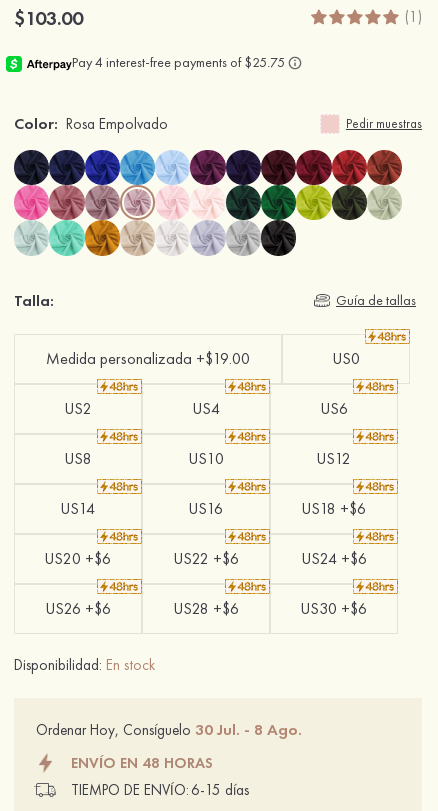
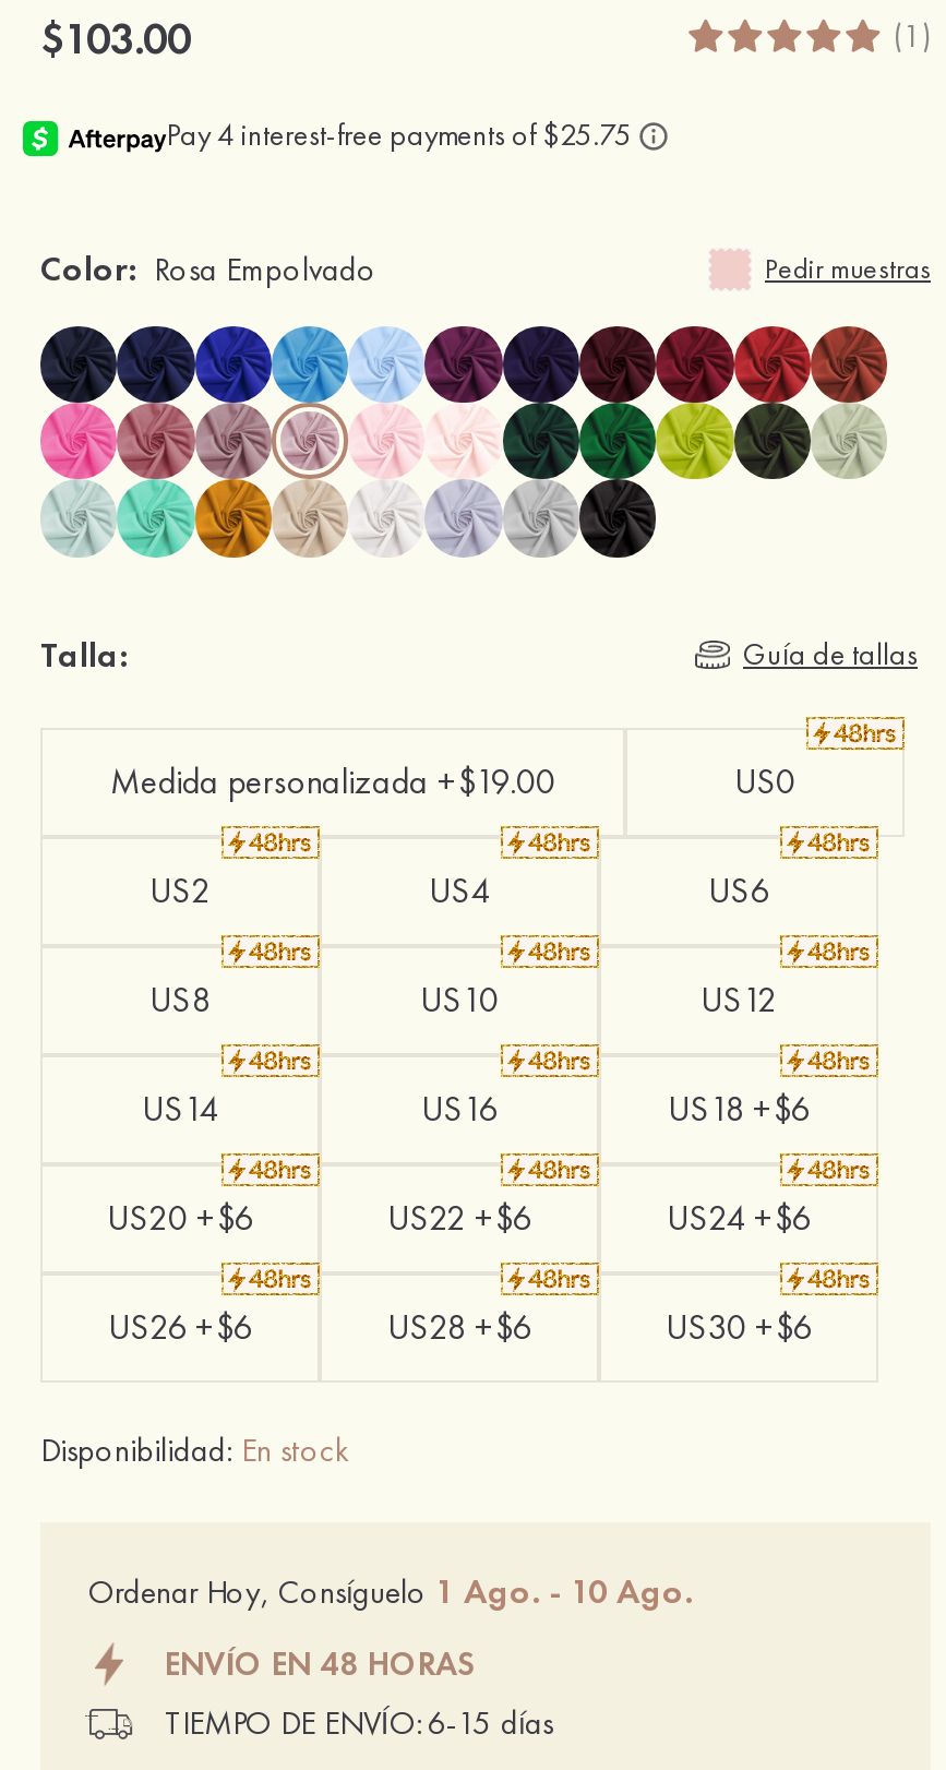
[36,719,302,740] Ordenar Hoy, Consíguelo 30 Jul. - 8 Ago. -> [88,1567,693,1613] Ordenar Hoy, Consíguelo 1 Ago. - 10 Ago.

